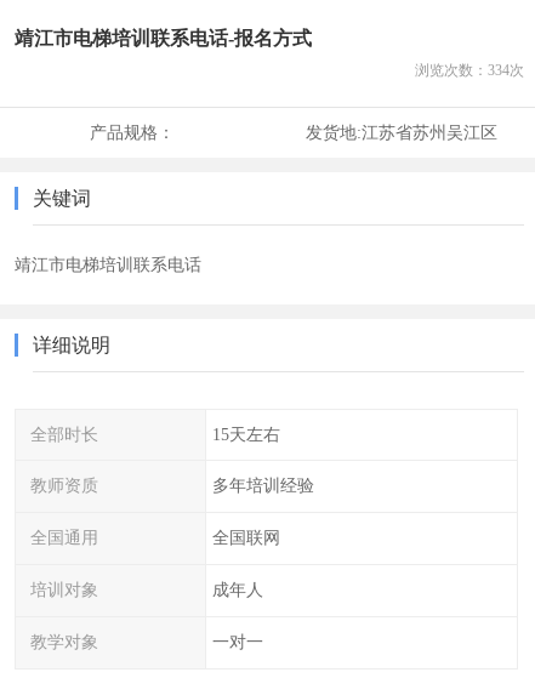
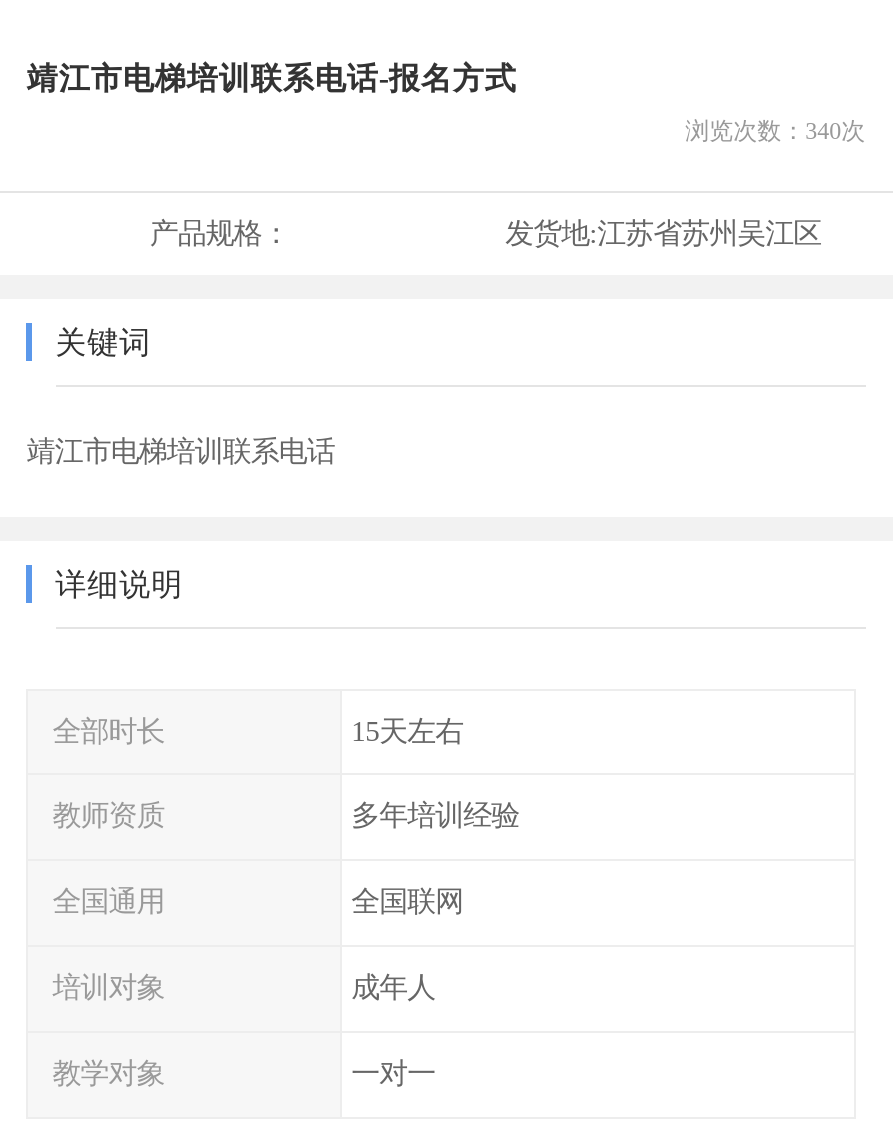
[415,61,524,78] 浏览次数：334次 -> [685,116,865,144] 浏览次数：340次

